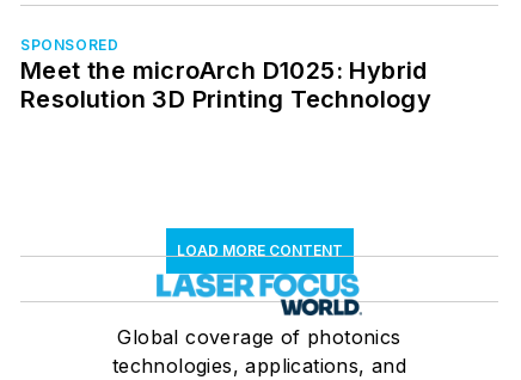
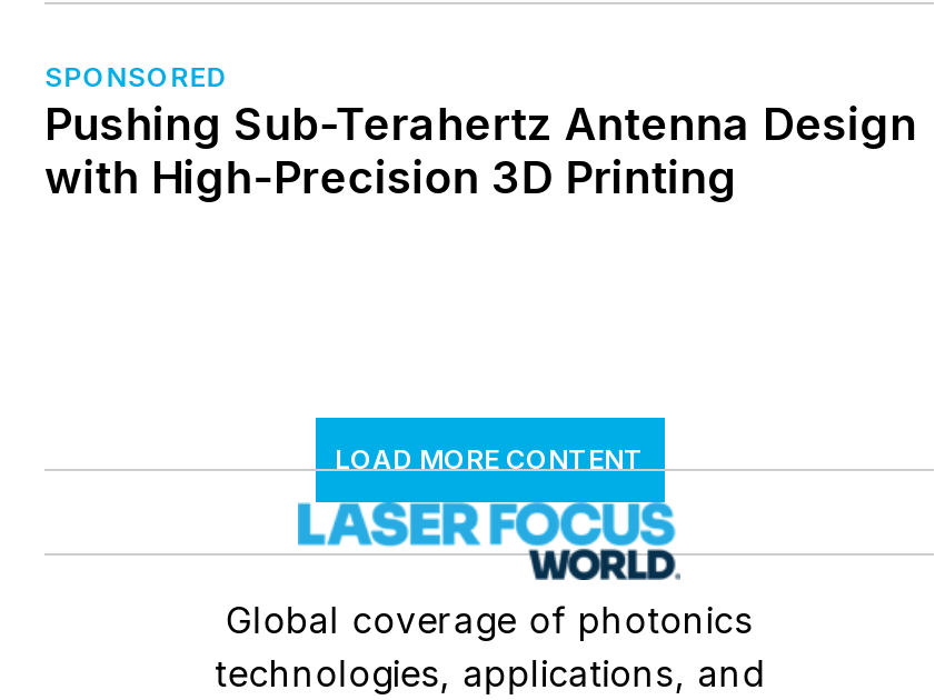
[20,57,432,114] Meet the microArch D1025: Hybrid | Resolution 3D Printing Technology -> [44,99,921,205] Pushing Sub-Terahertz Antenna Design | with High-Precision 3D Printing

